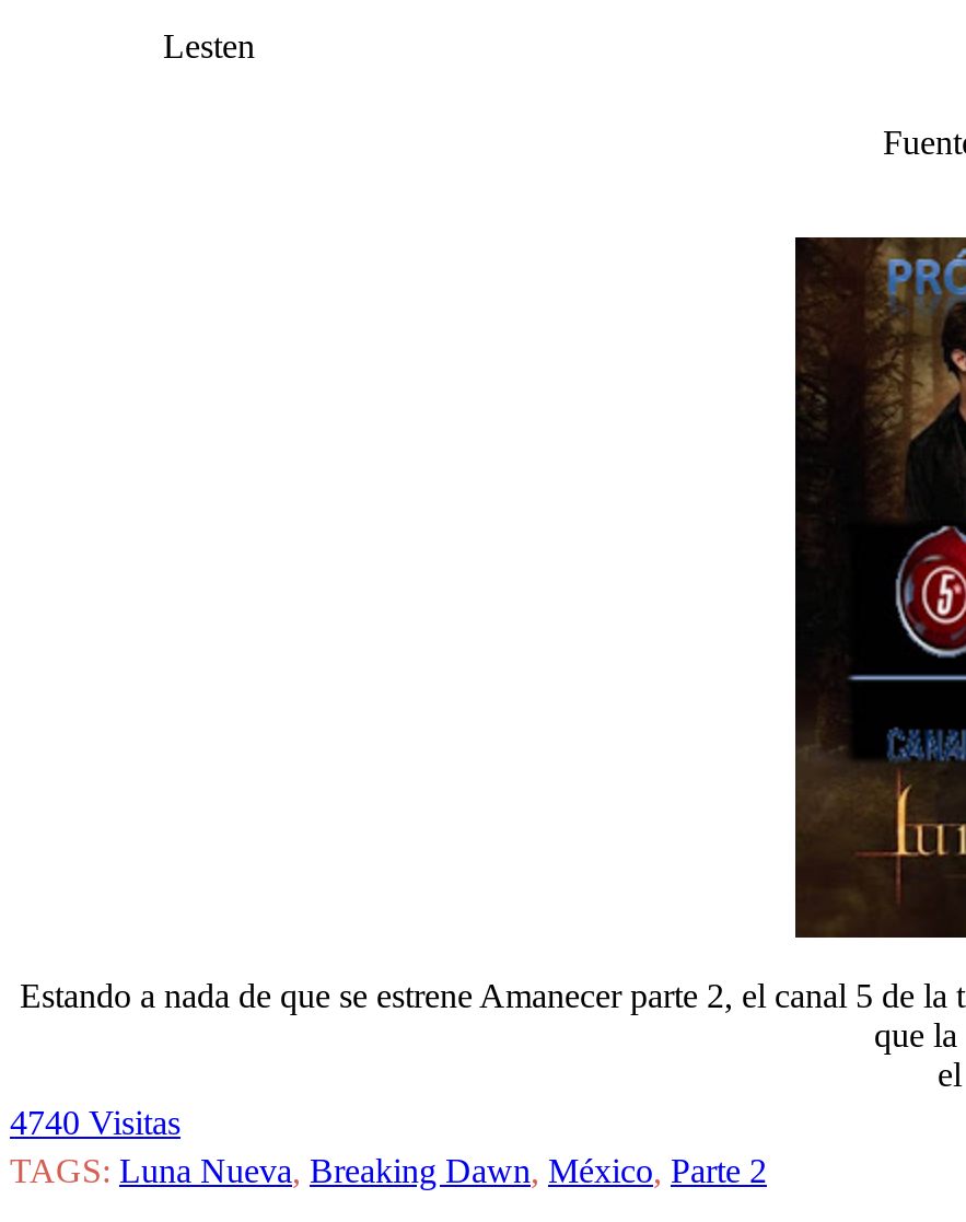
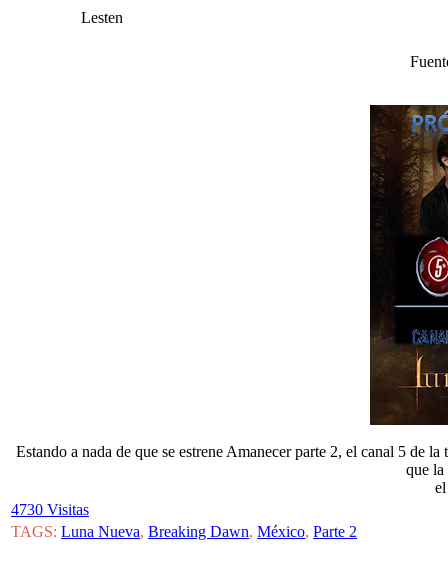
[10,1104,181,1141] 4740 Visitas -> [11,501,89,518] 4730 Visitas

